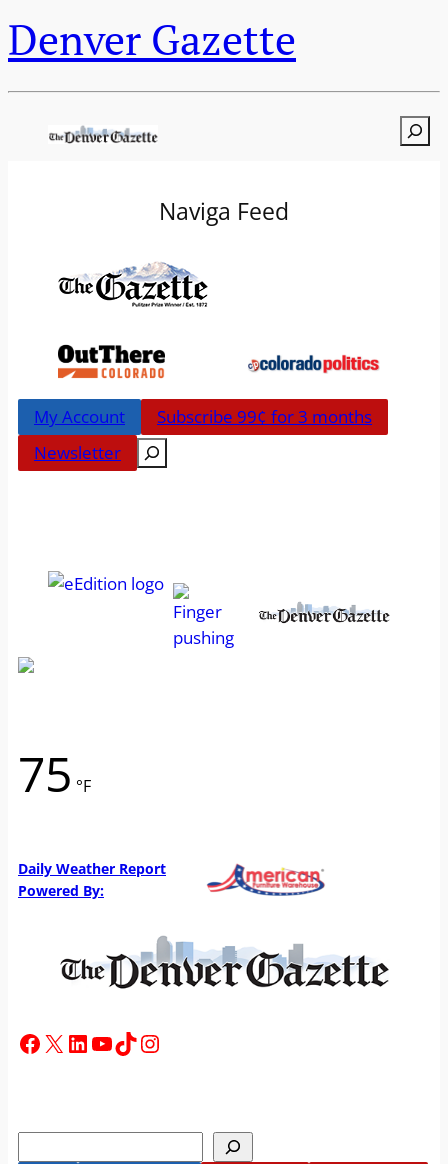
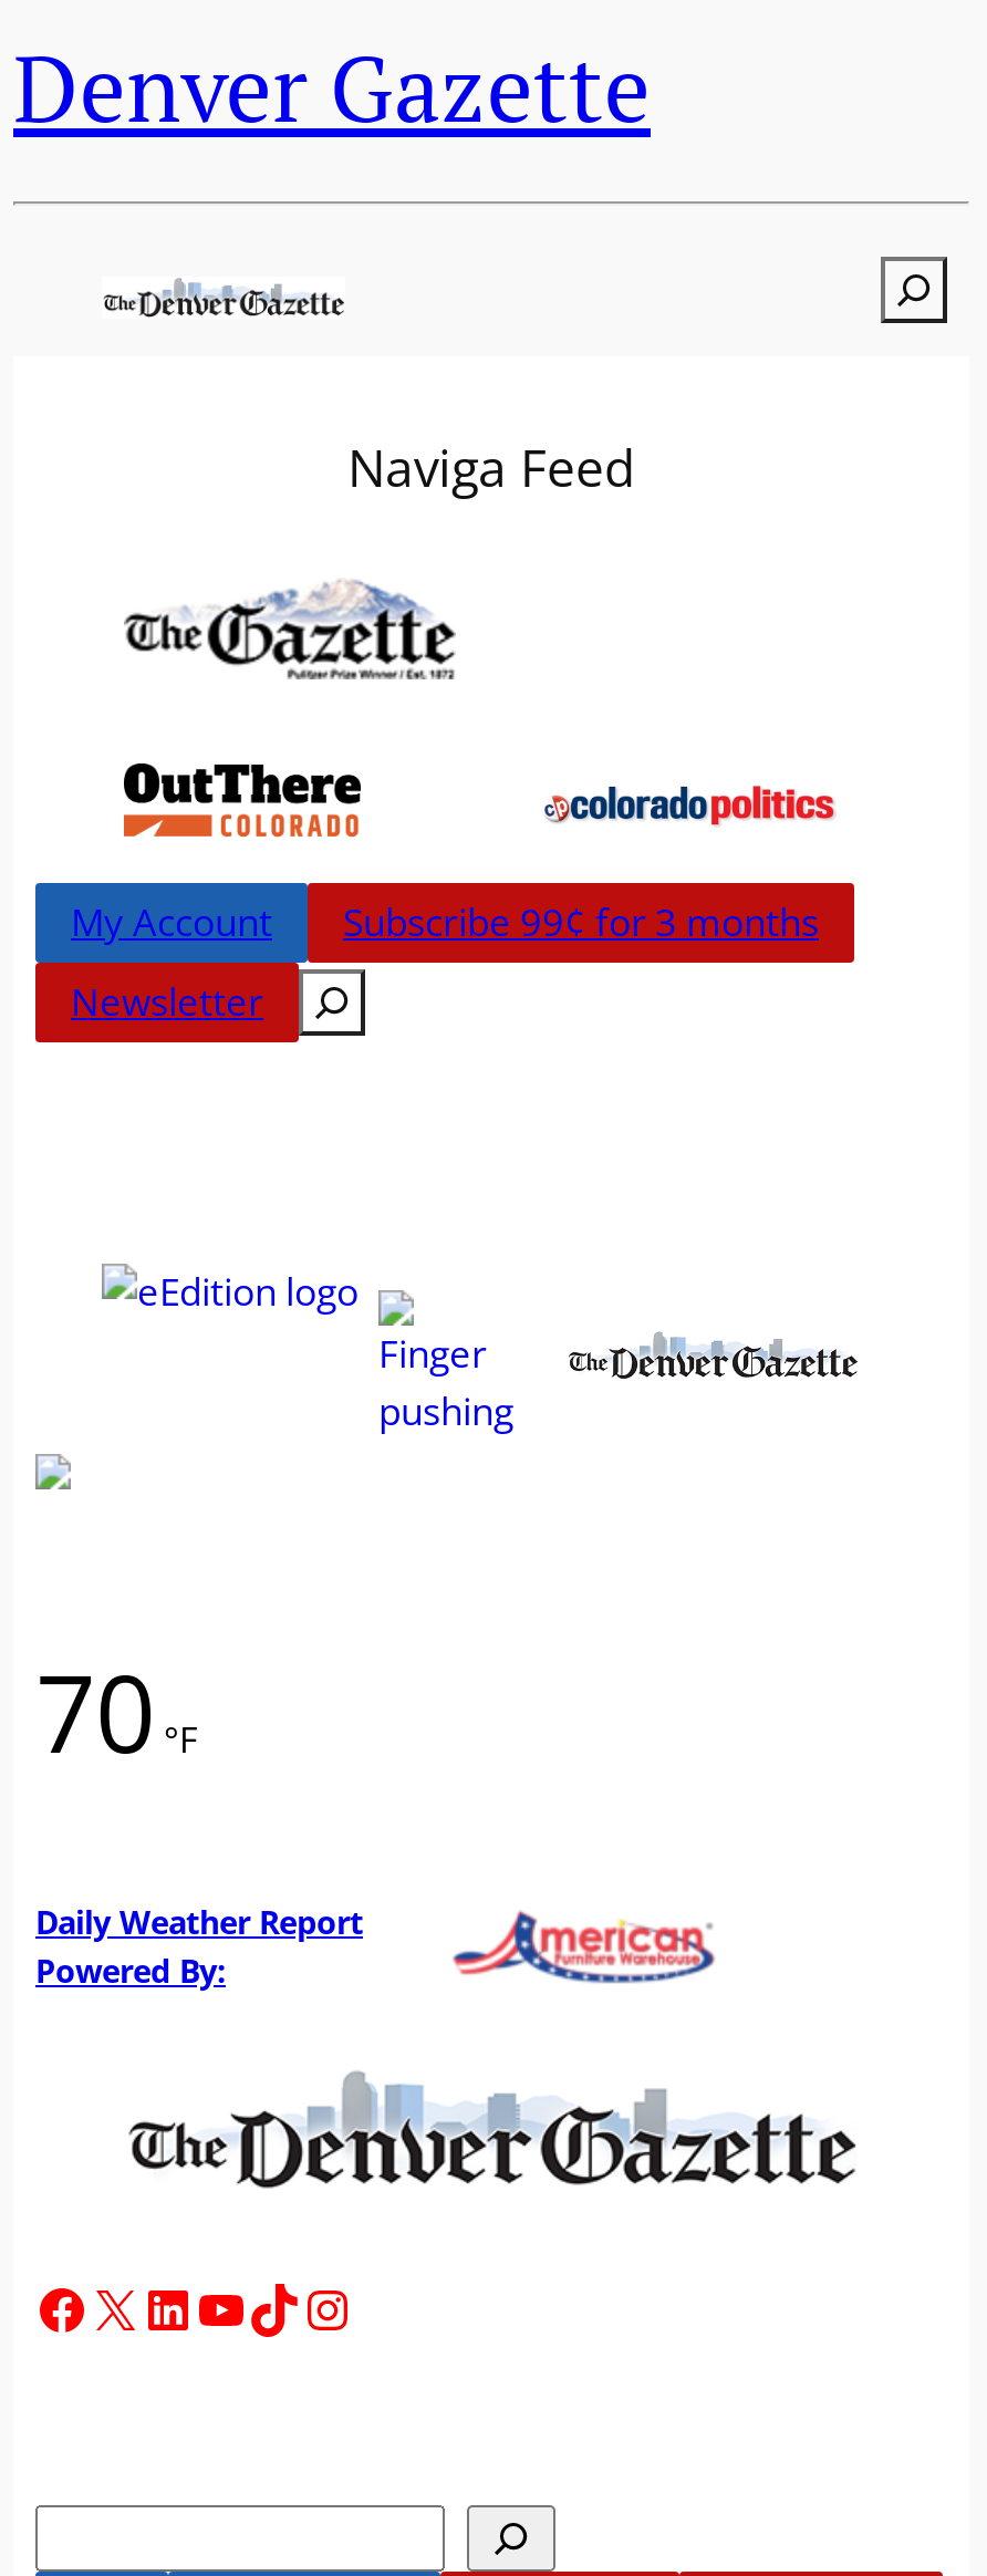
[18,741,91,806] 75 °F -> [35,1640,197,1784] 70 °F

